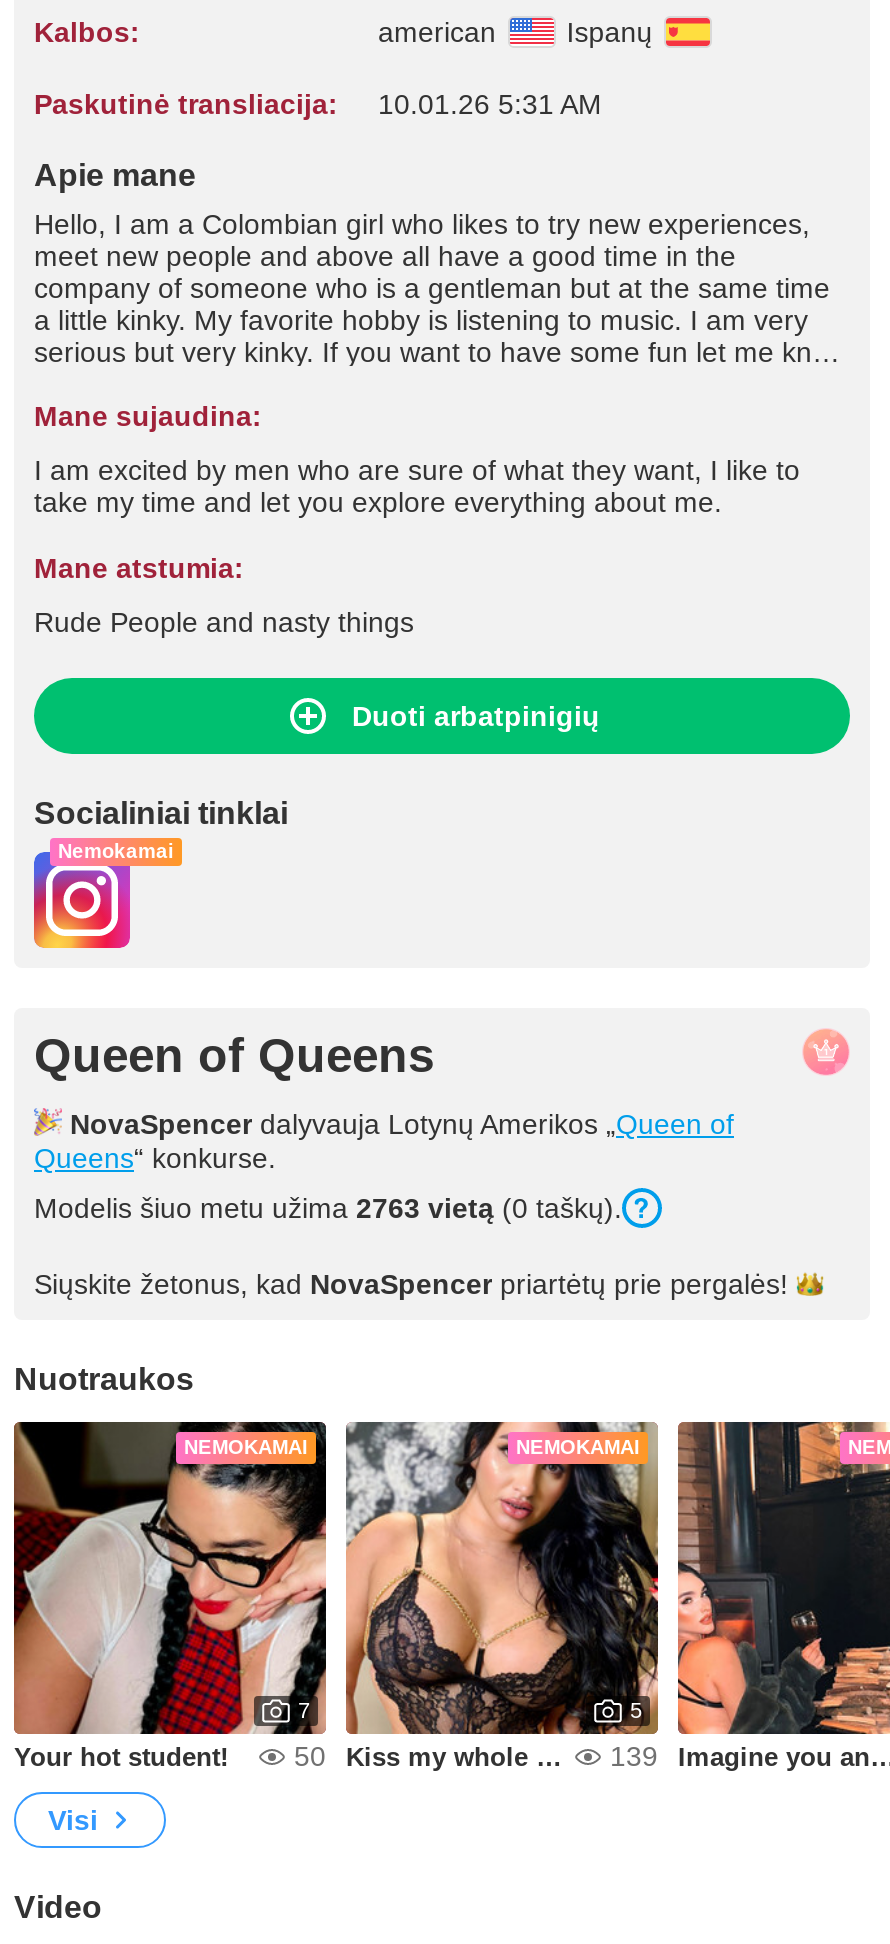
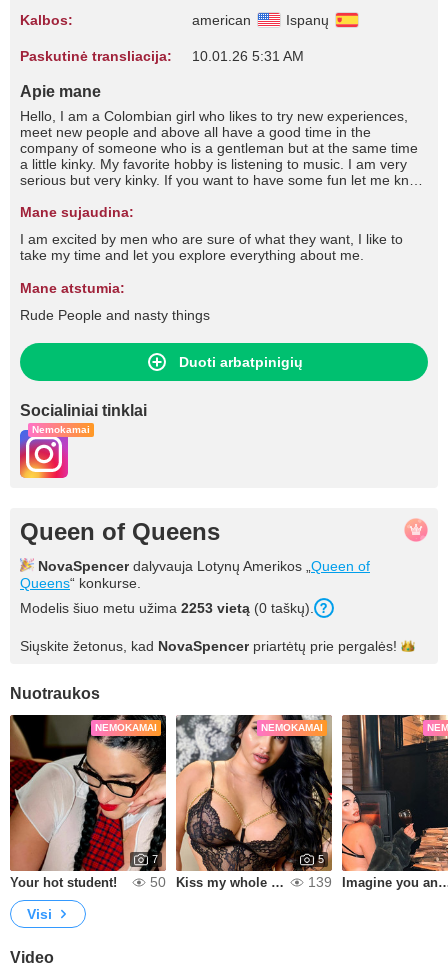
[34,1192,622,1224] Modelis šiuo metu užima 2763 vietą (0 taškų). -> [20,600,314,616] Modelis šiuo metu užima 2253 vietą (0 taškų).

